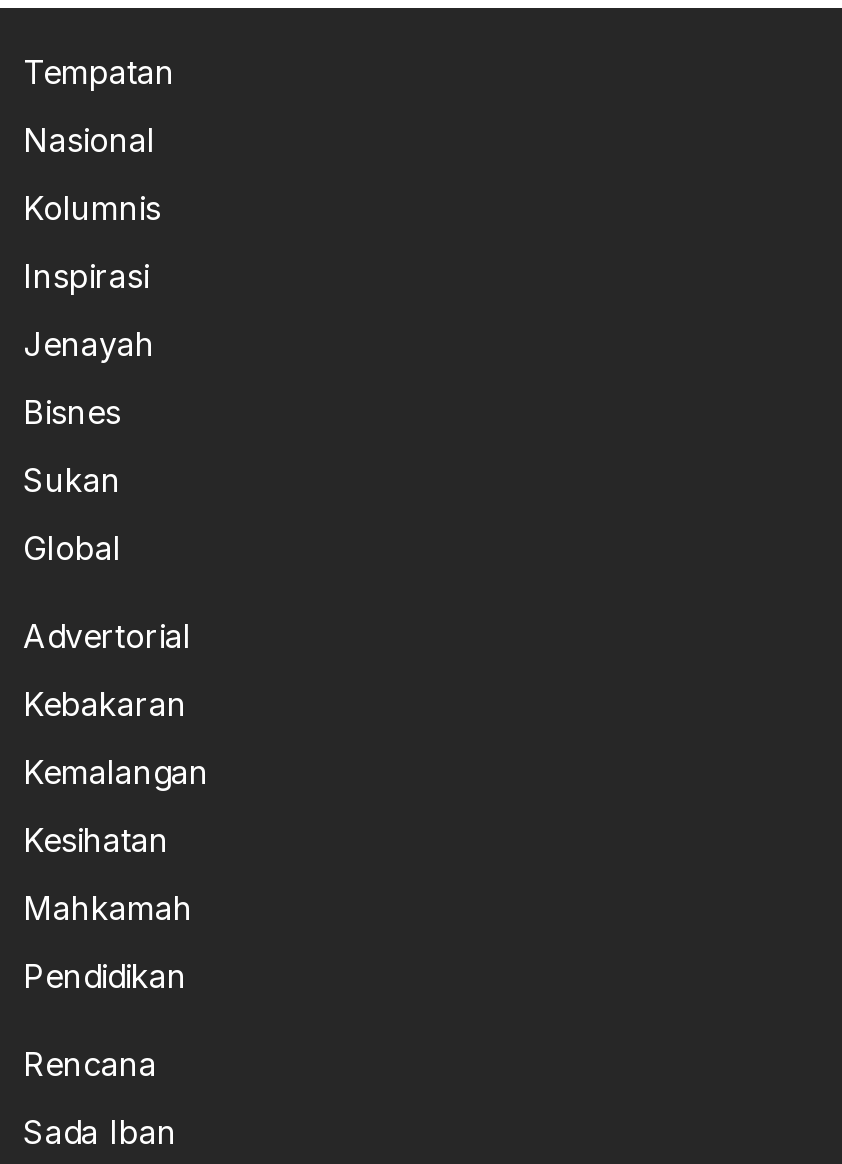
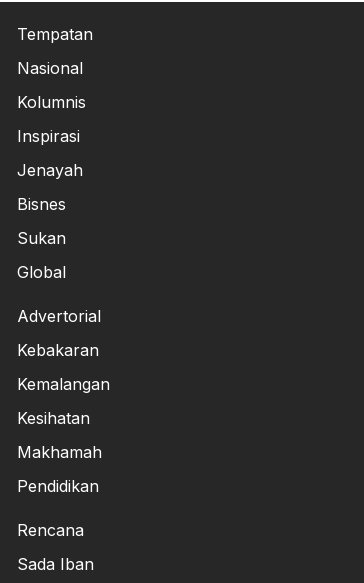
[23,887,193,927] Mahkamah -> [17,442,102,462] Makhamah

